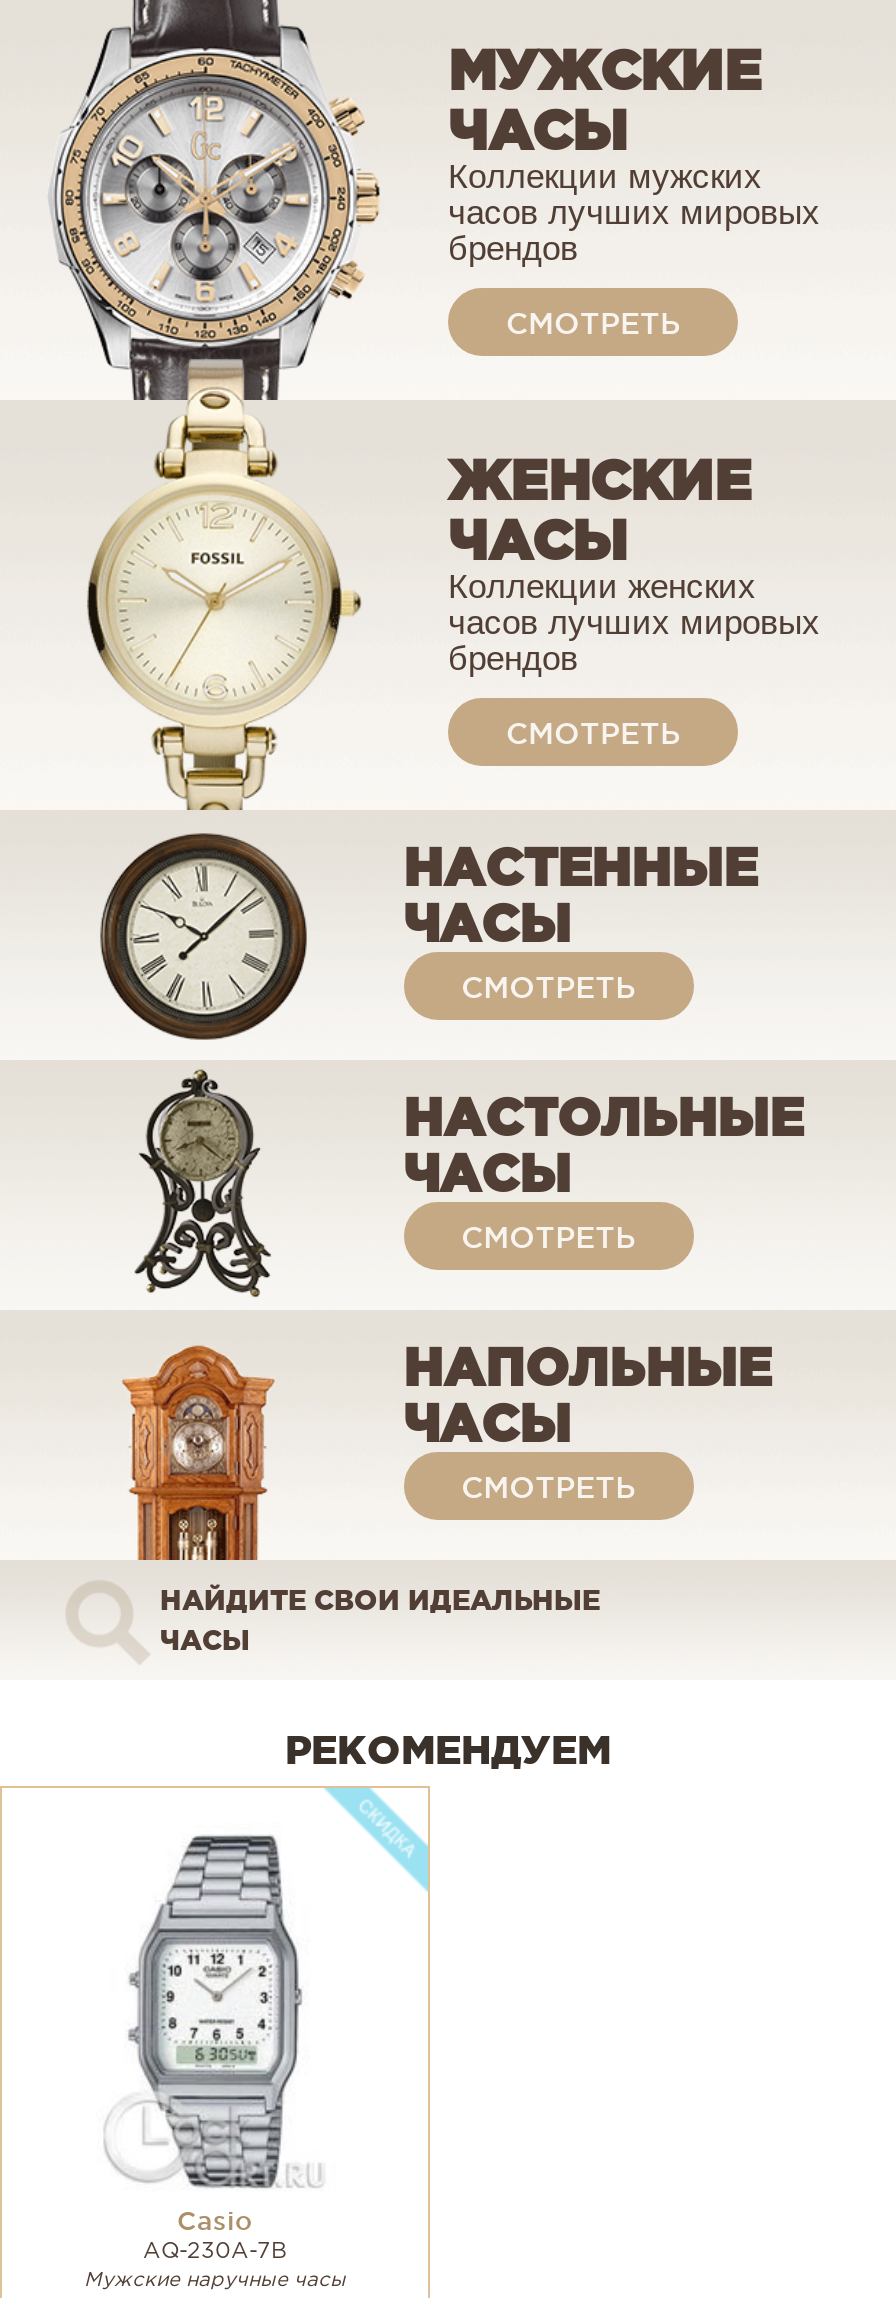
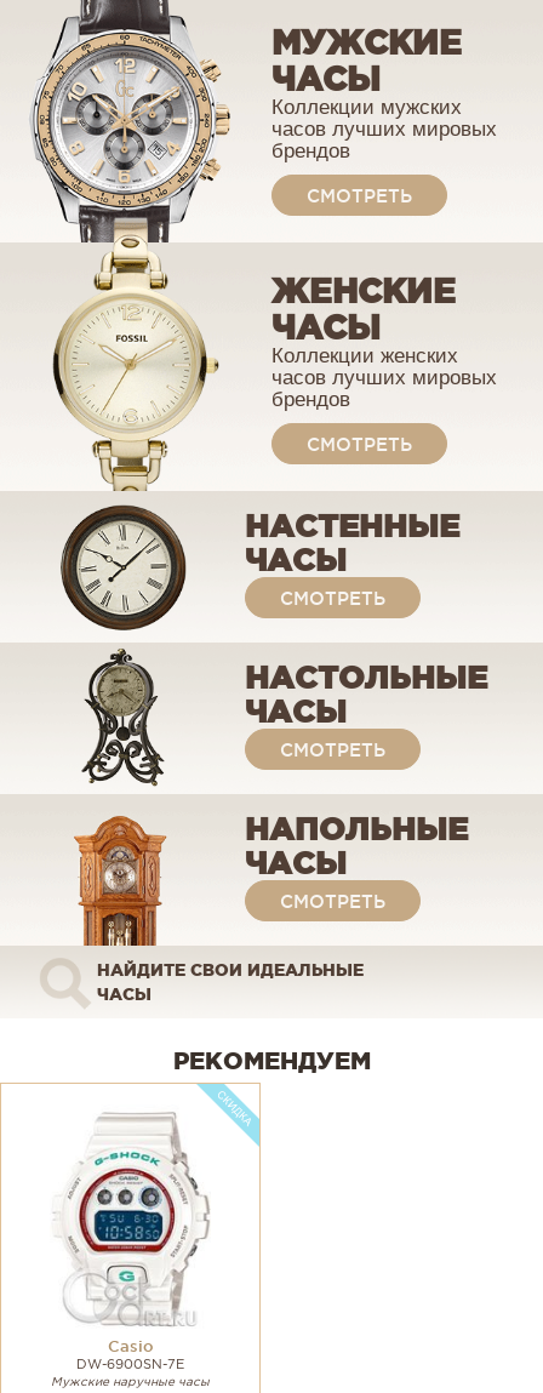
[108,1834,346,2263] [image] | AQ-230A-7B -> [64,1112,211,1372] [image] | DW-6900SN-7E

